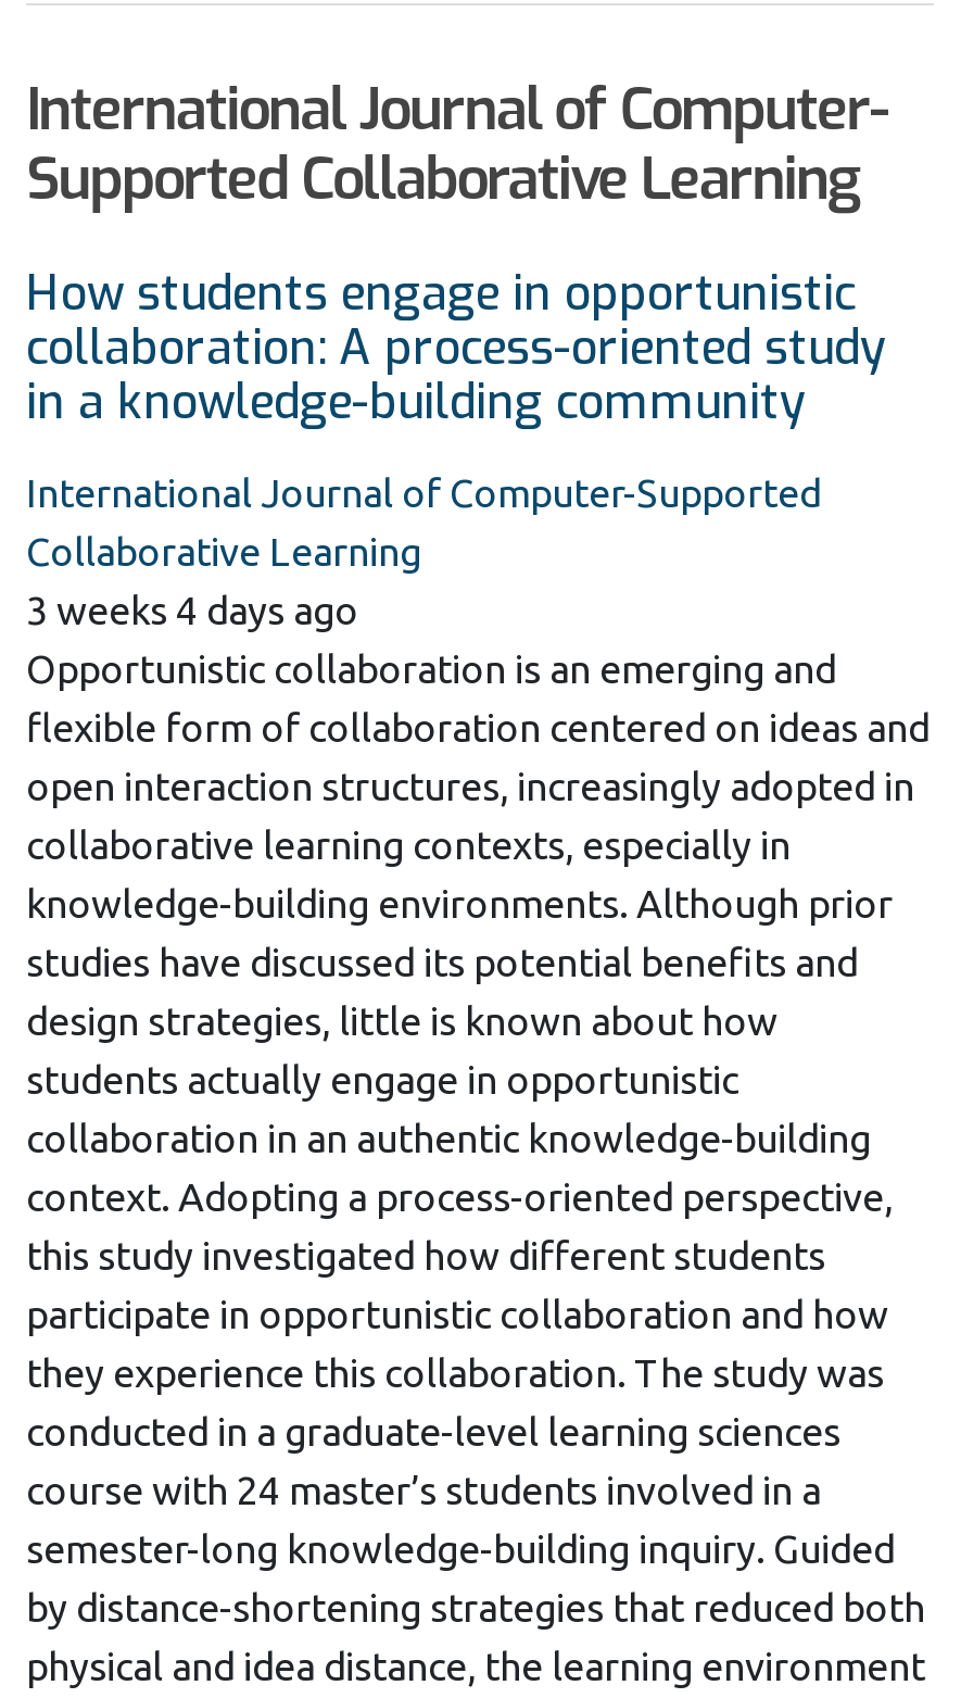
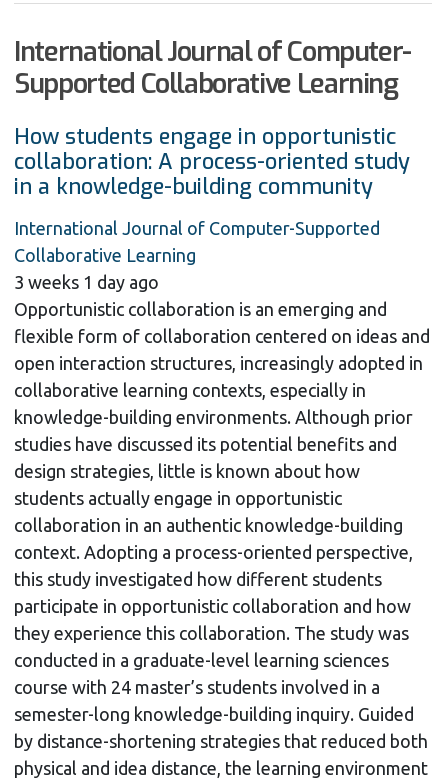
[26,588,358,631] 3 weeks 4 days ago -> [14,272,159,292] 3 weeks 1 day ago

